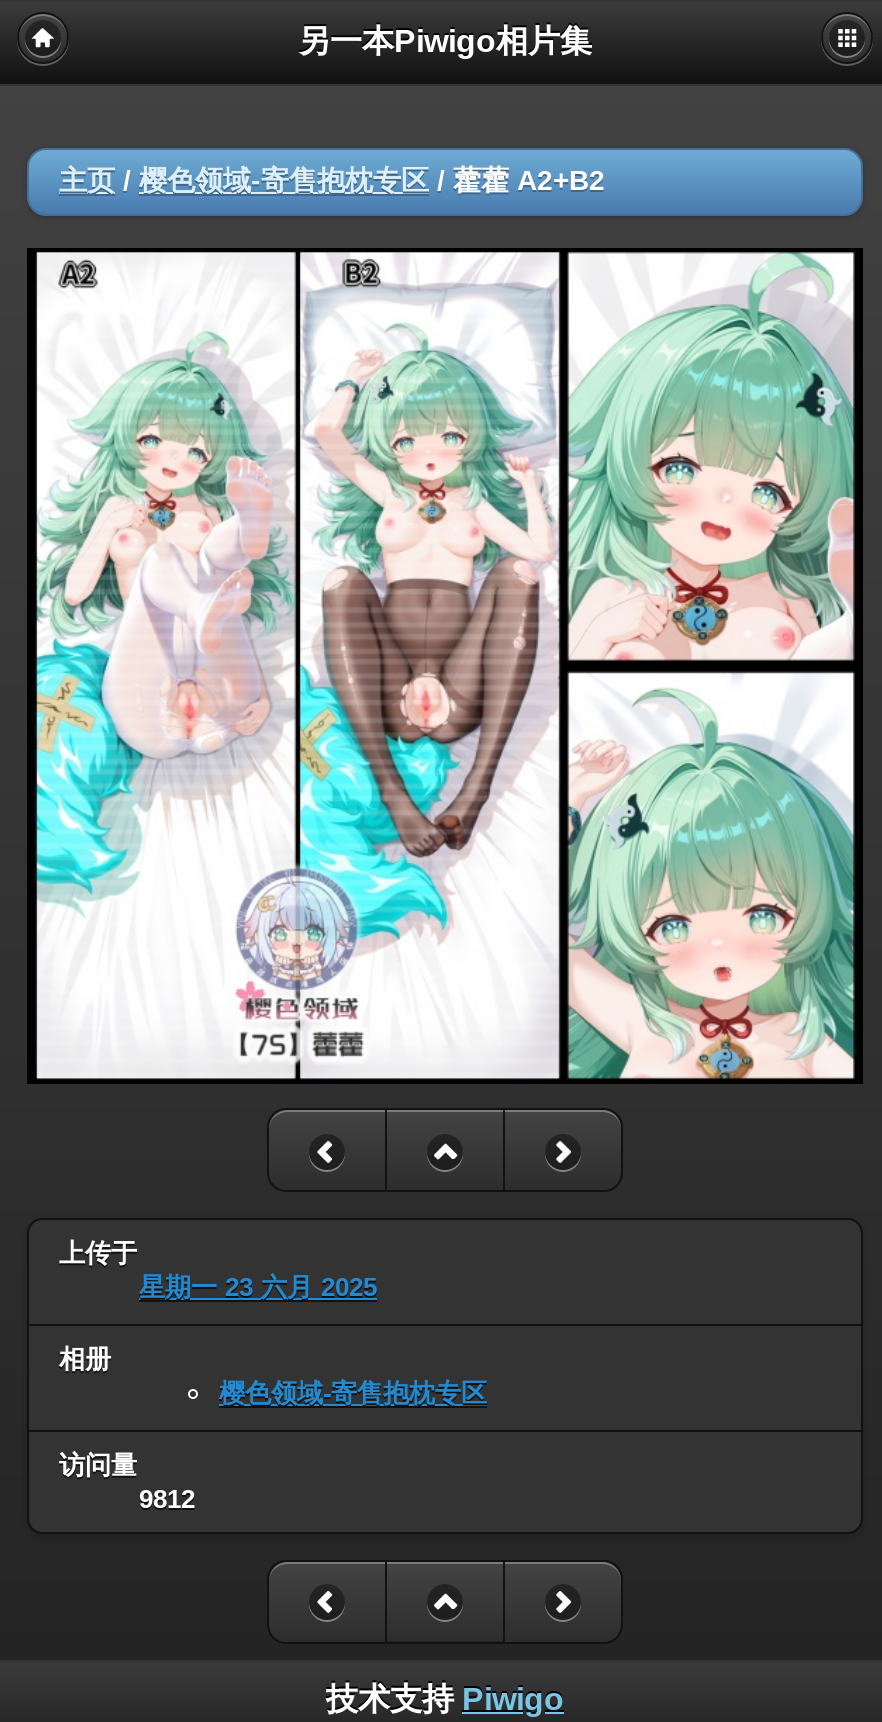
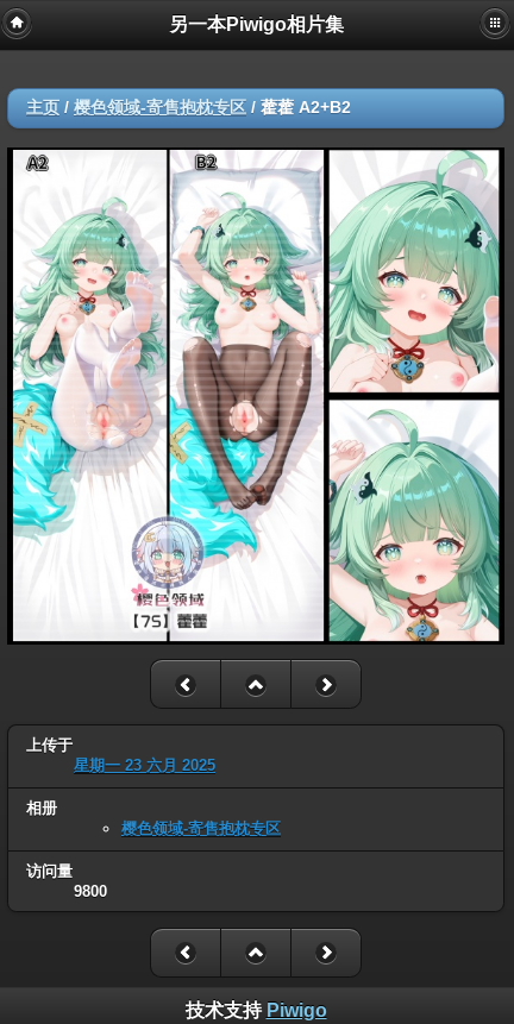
[139,1484,195,1514] 9812 -> [74,882,107,900] 9800

